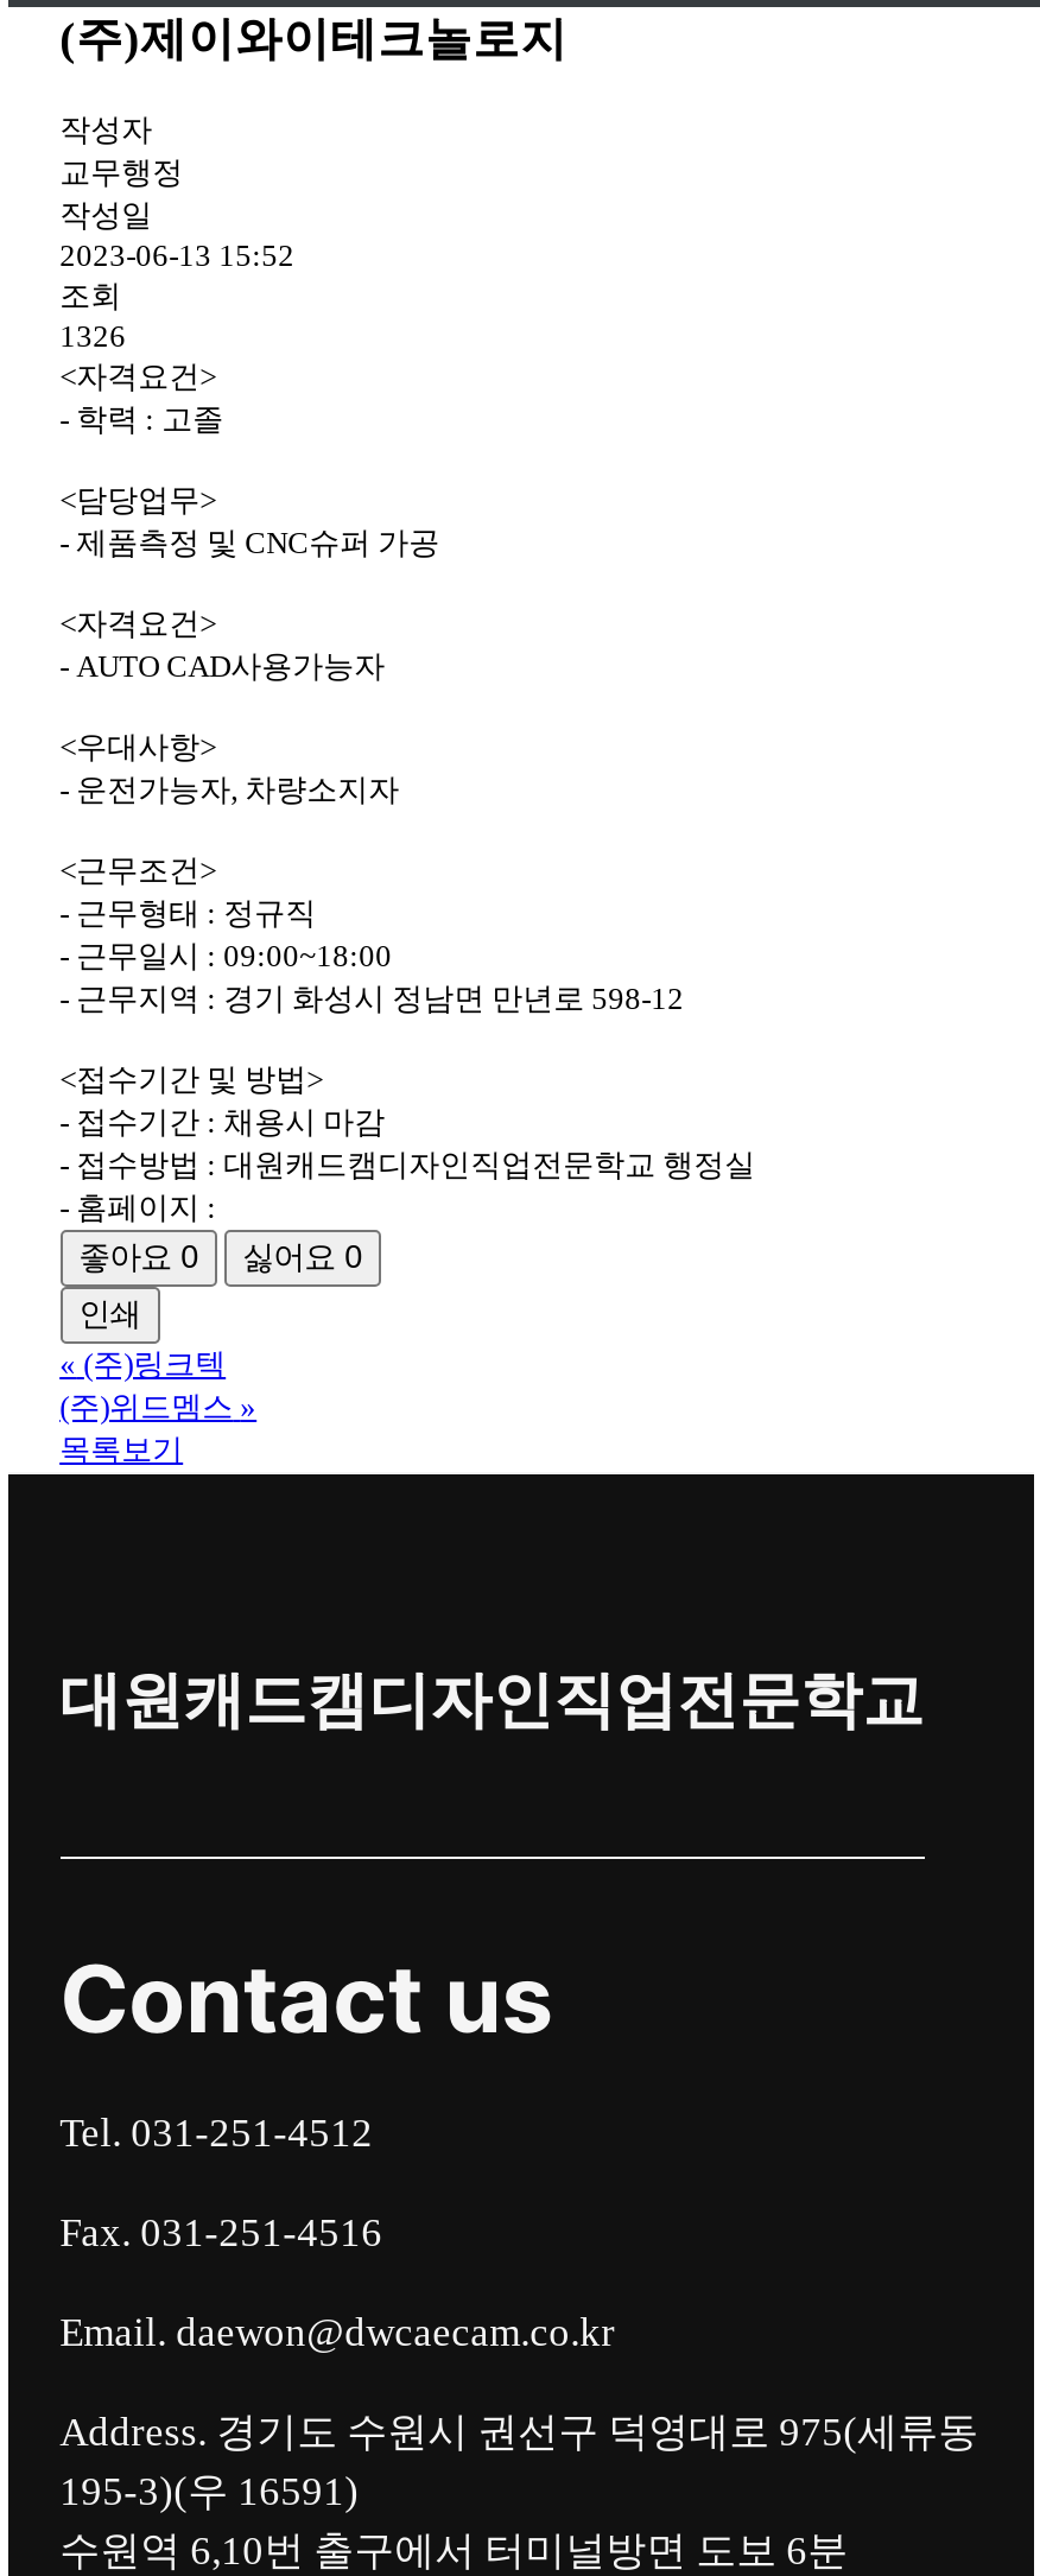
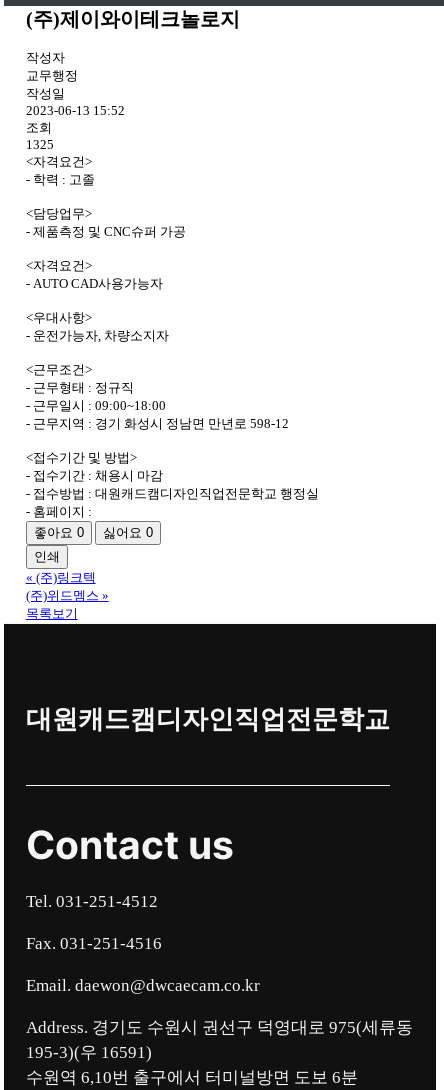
[60,319,126,354] 1326 -> [26,137,54,152] 1325

